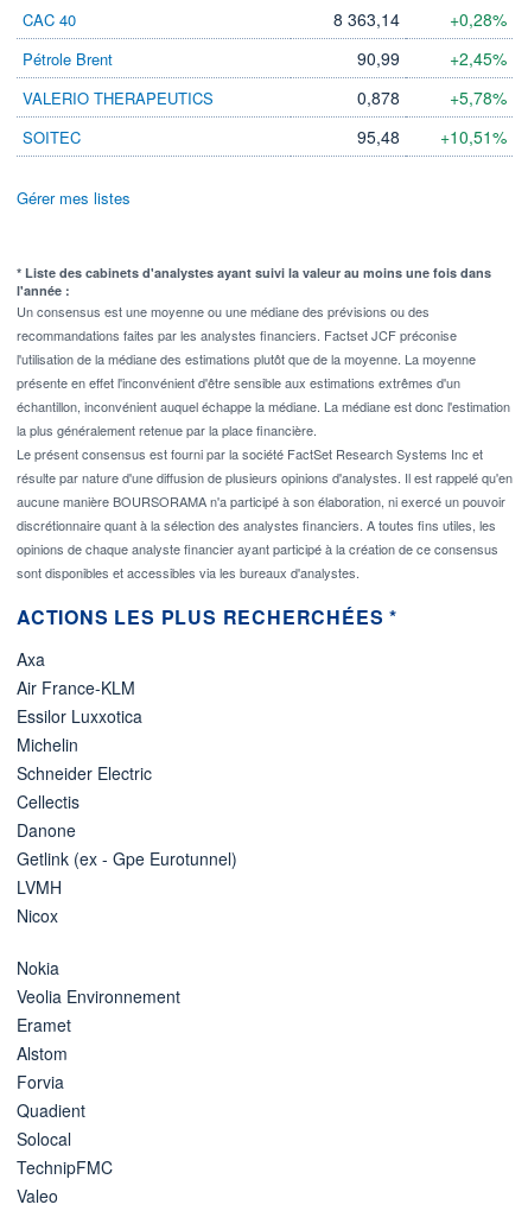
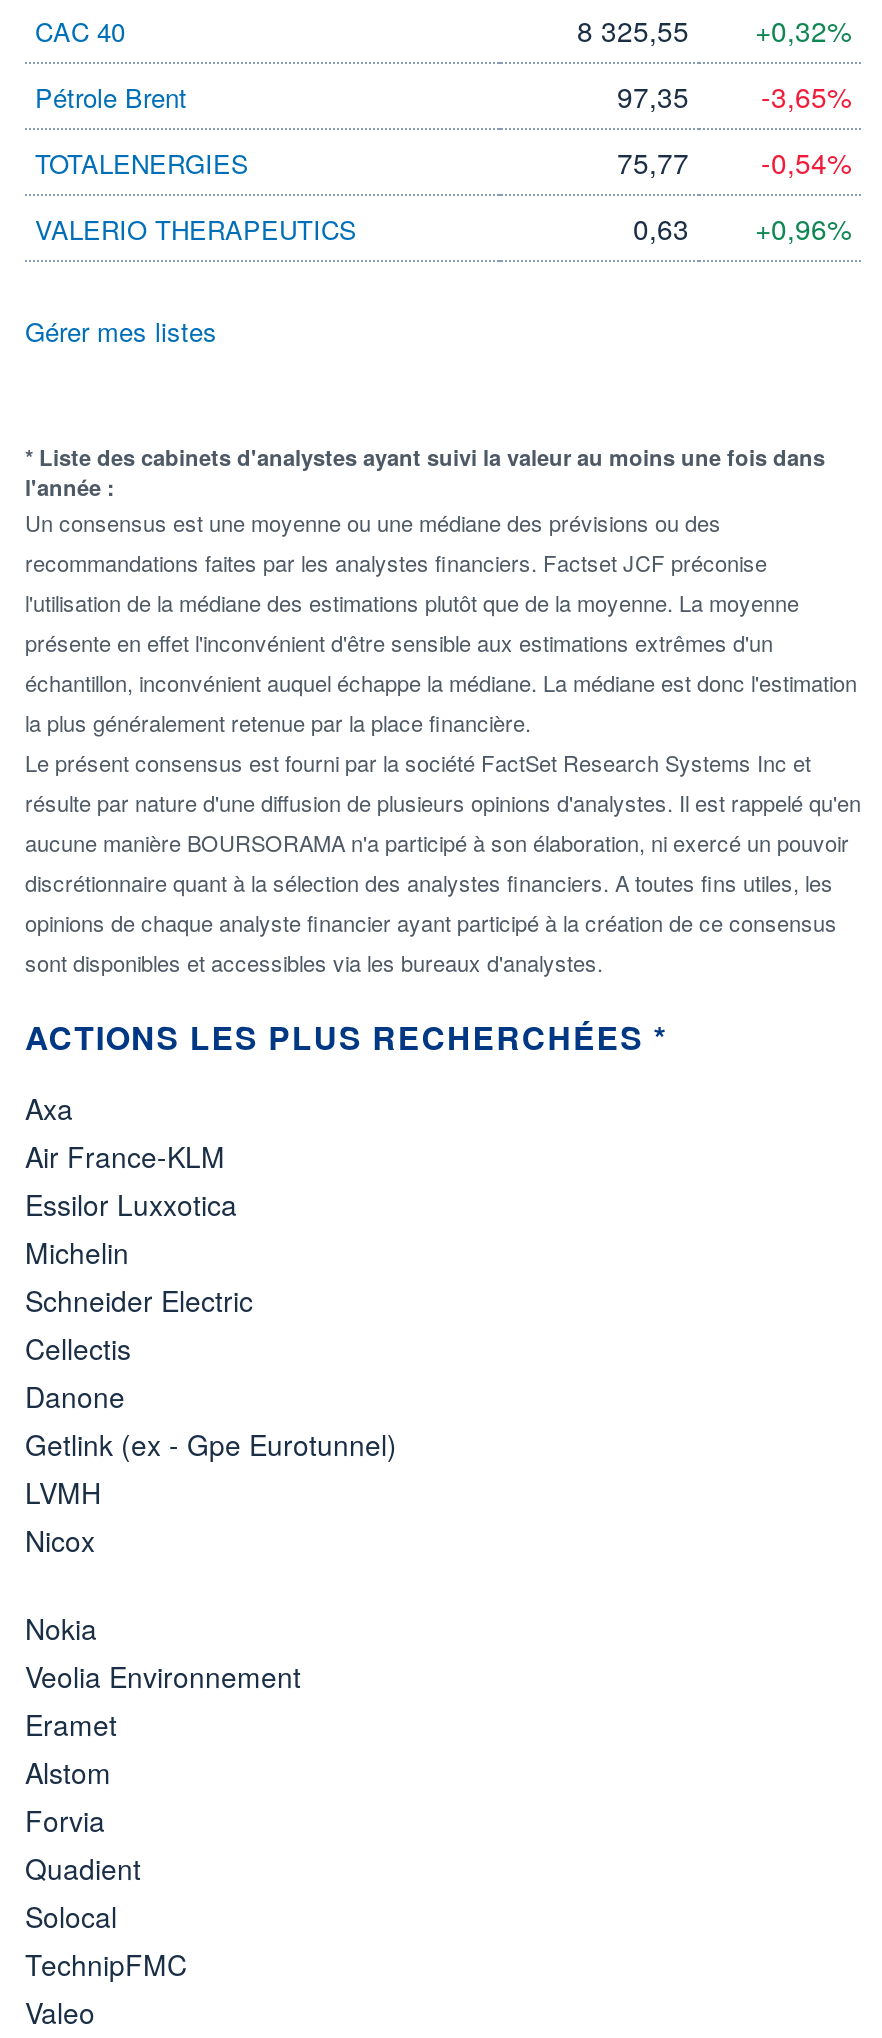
[333,7,400,31] 8 363,14 -> [577,10,689,50] 8 325,55
[450,7,507,31] +0,28% -> [755,10,851,50] +0,32%
[357,46,507,70] 90,99 | +2,45% -> [35,76,851,182] 97,35 | -3,65% | TOTALENERGIES | 75,77 | -0,54%
[23,85,507,148] 0,878 | +5,78% | SOITEC | 95,48 | +10,51% -> [633,208,851,248] 0,63 | +0,96%
moved [23,87,214,109] -> [35,210,357,248]: VALERIO THERAPEUTICS

